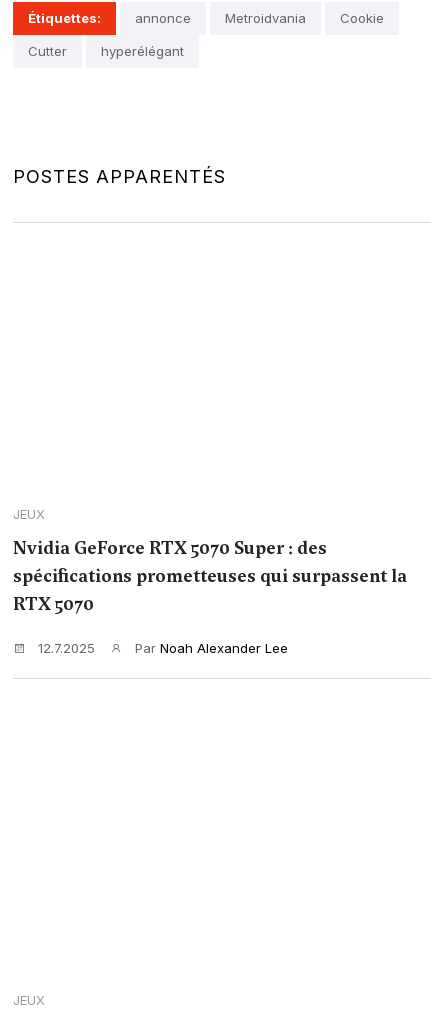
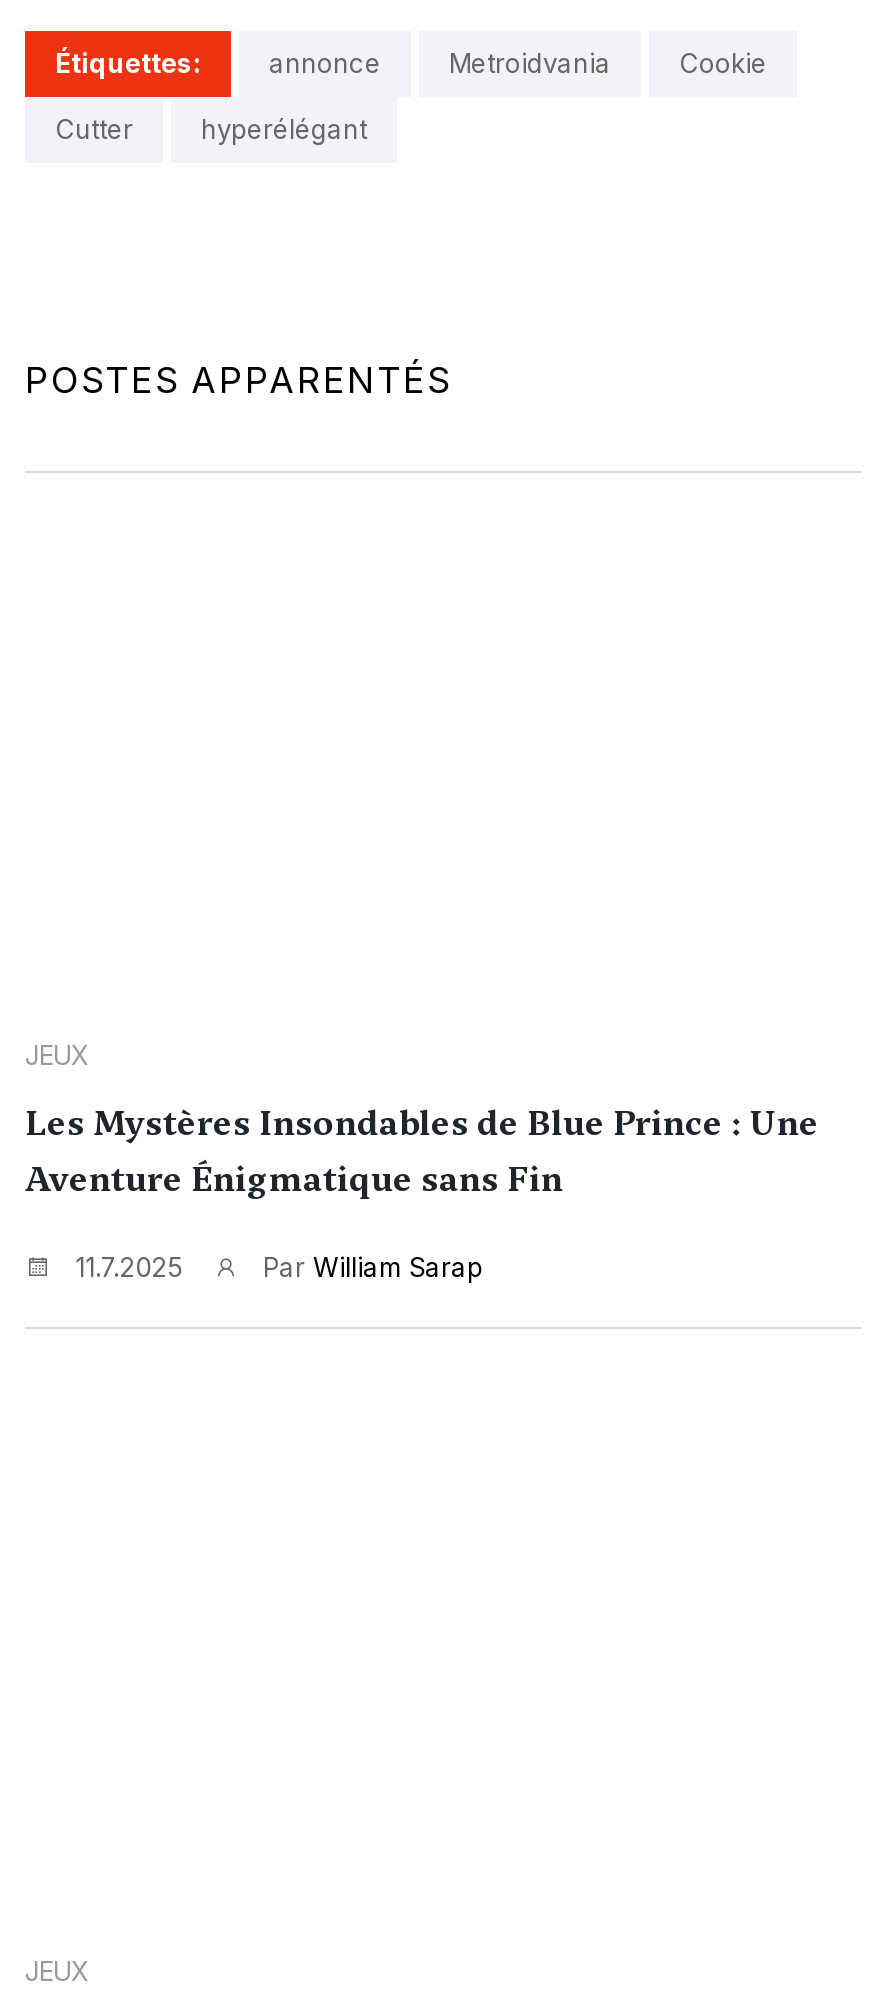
[13,536,407,616] Nvidia GeForce RTX 5070 Super : des | spécifications prometteuses qui surpassent la | RTX 5070 -> [25,1099,819,1203] Les Mystères Insondables de Blue Prince : Une | Aventure Énigmatique sans Fin
[34,640,288,656] 12.7.2025 | Par Noah Alexander Lee -> [67,1251,483,1283] 11.7.2025 | Par William Sarap

